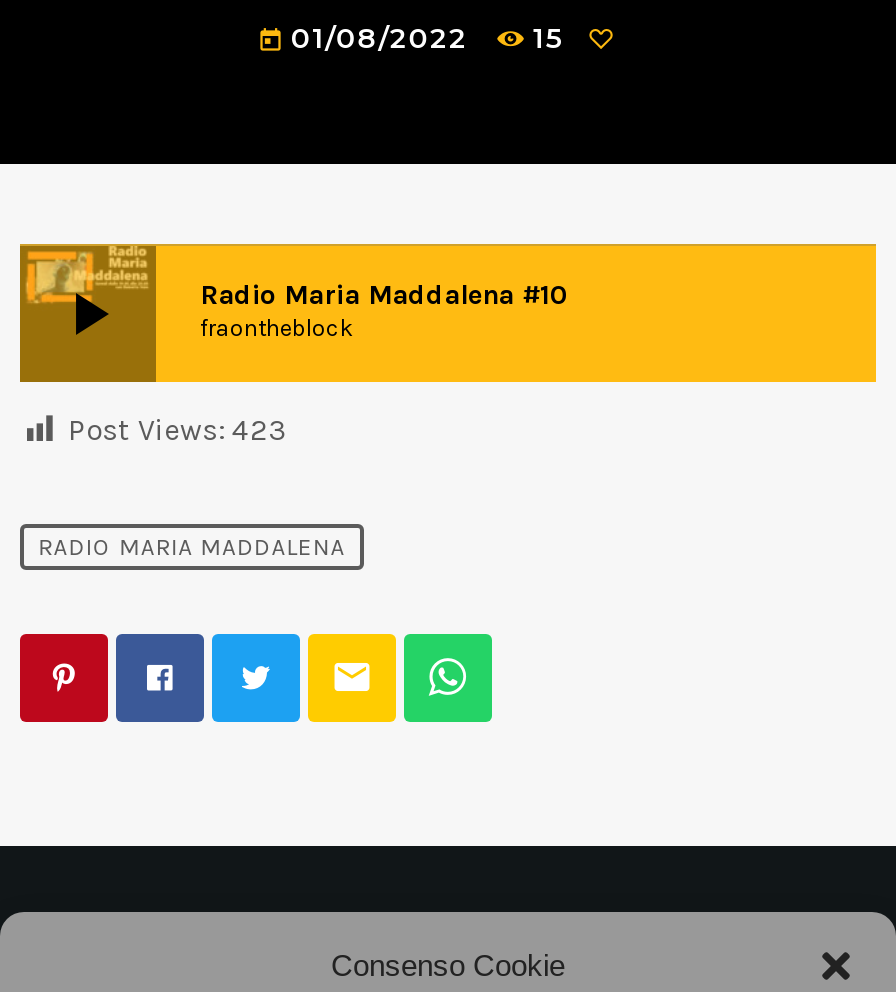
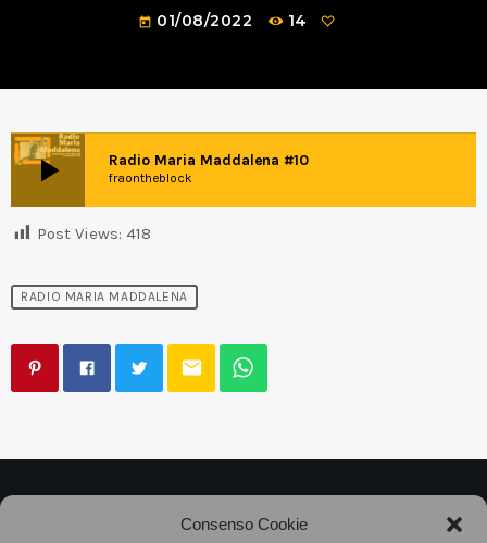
[532,20,572,56] 15 -> [288,11,312,30] 14
[68,412,286,448] Post Views: 423 -> [37,224,151,243] Post Views: 418

